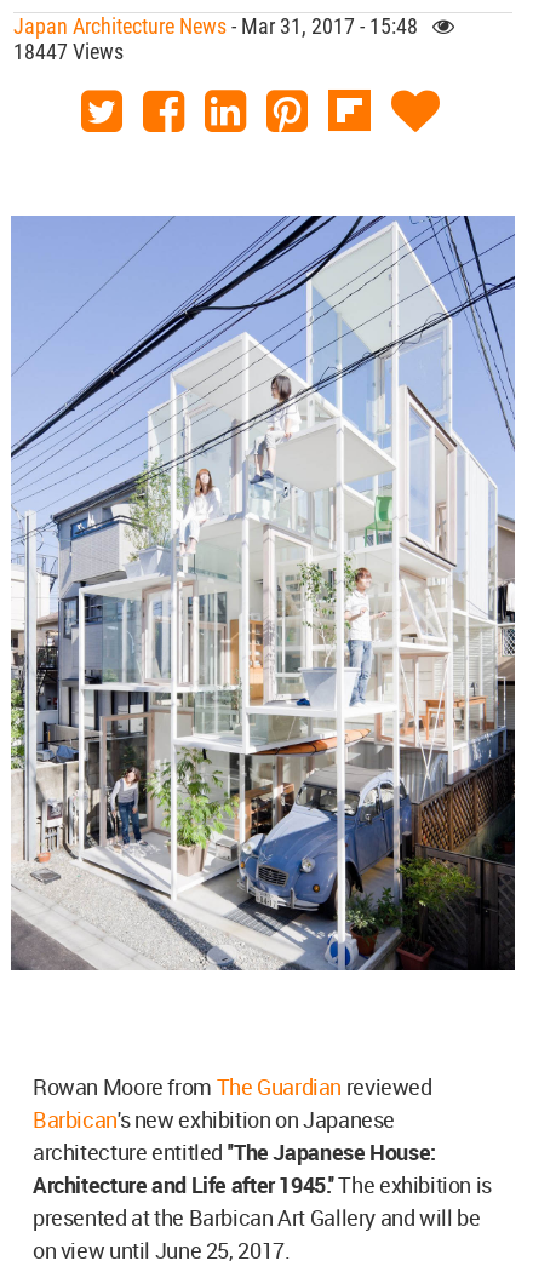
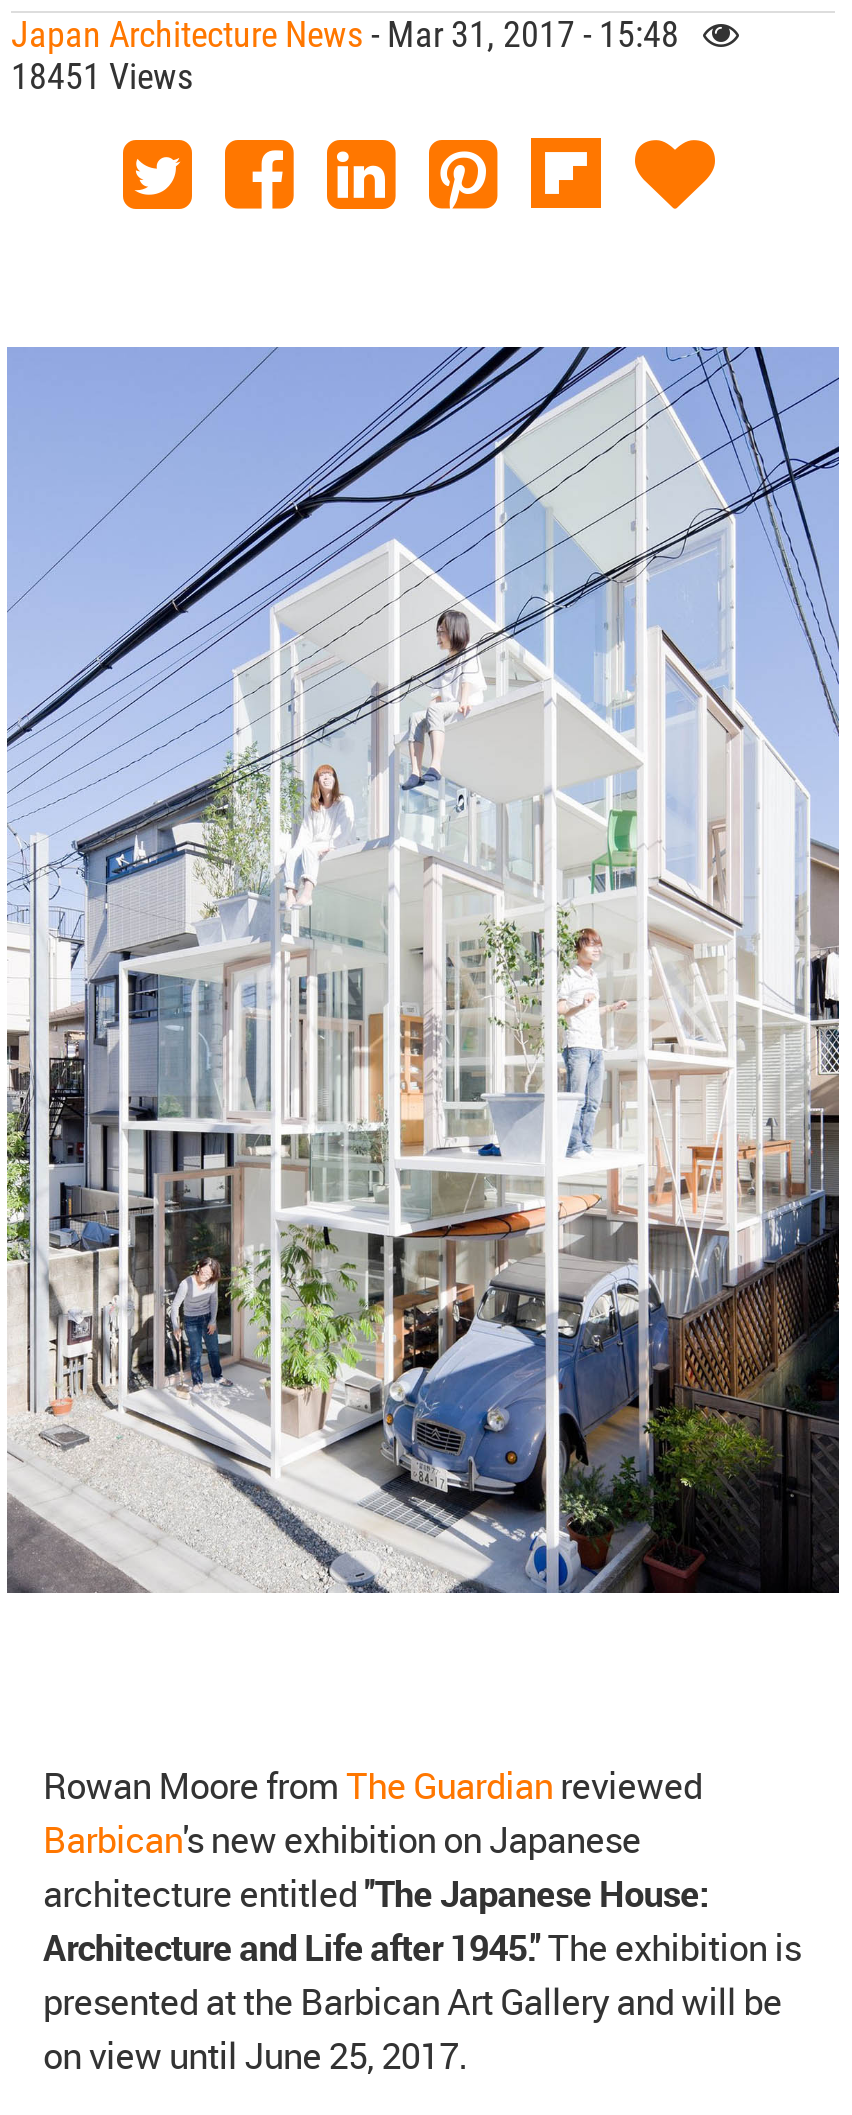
[13,39,124,64] 18447 Views -> [11,55,193,97] 18451 Views

